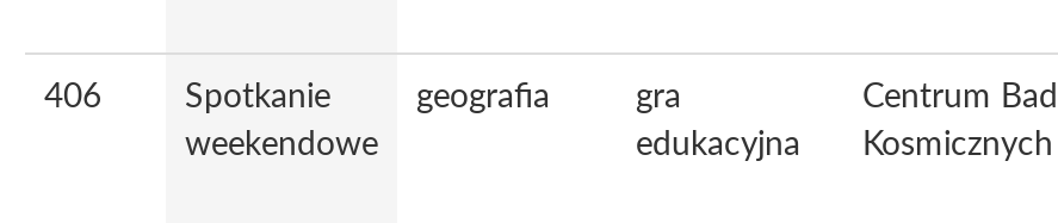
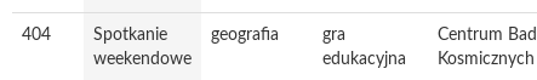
[44,81,101,114] 406 -> [22,27,51,44] 404

